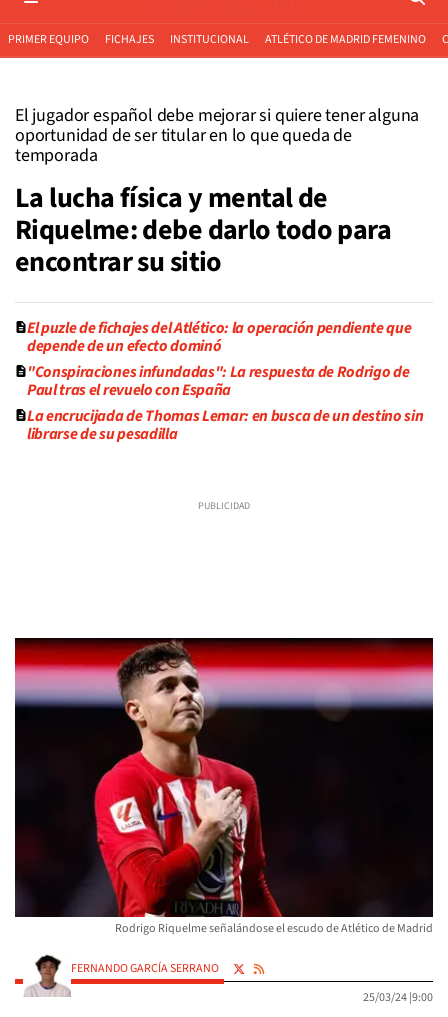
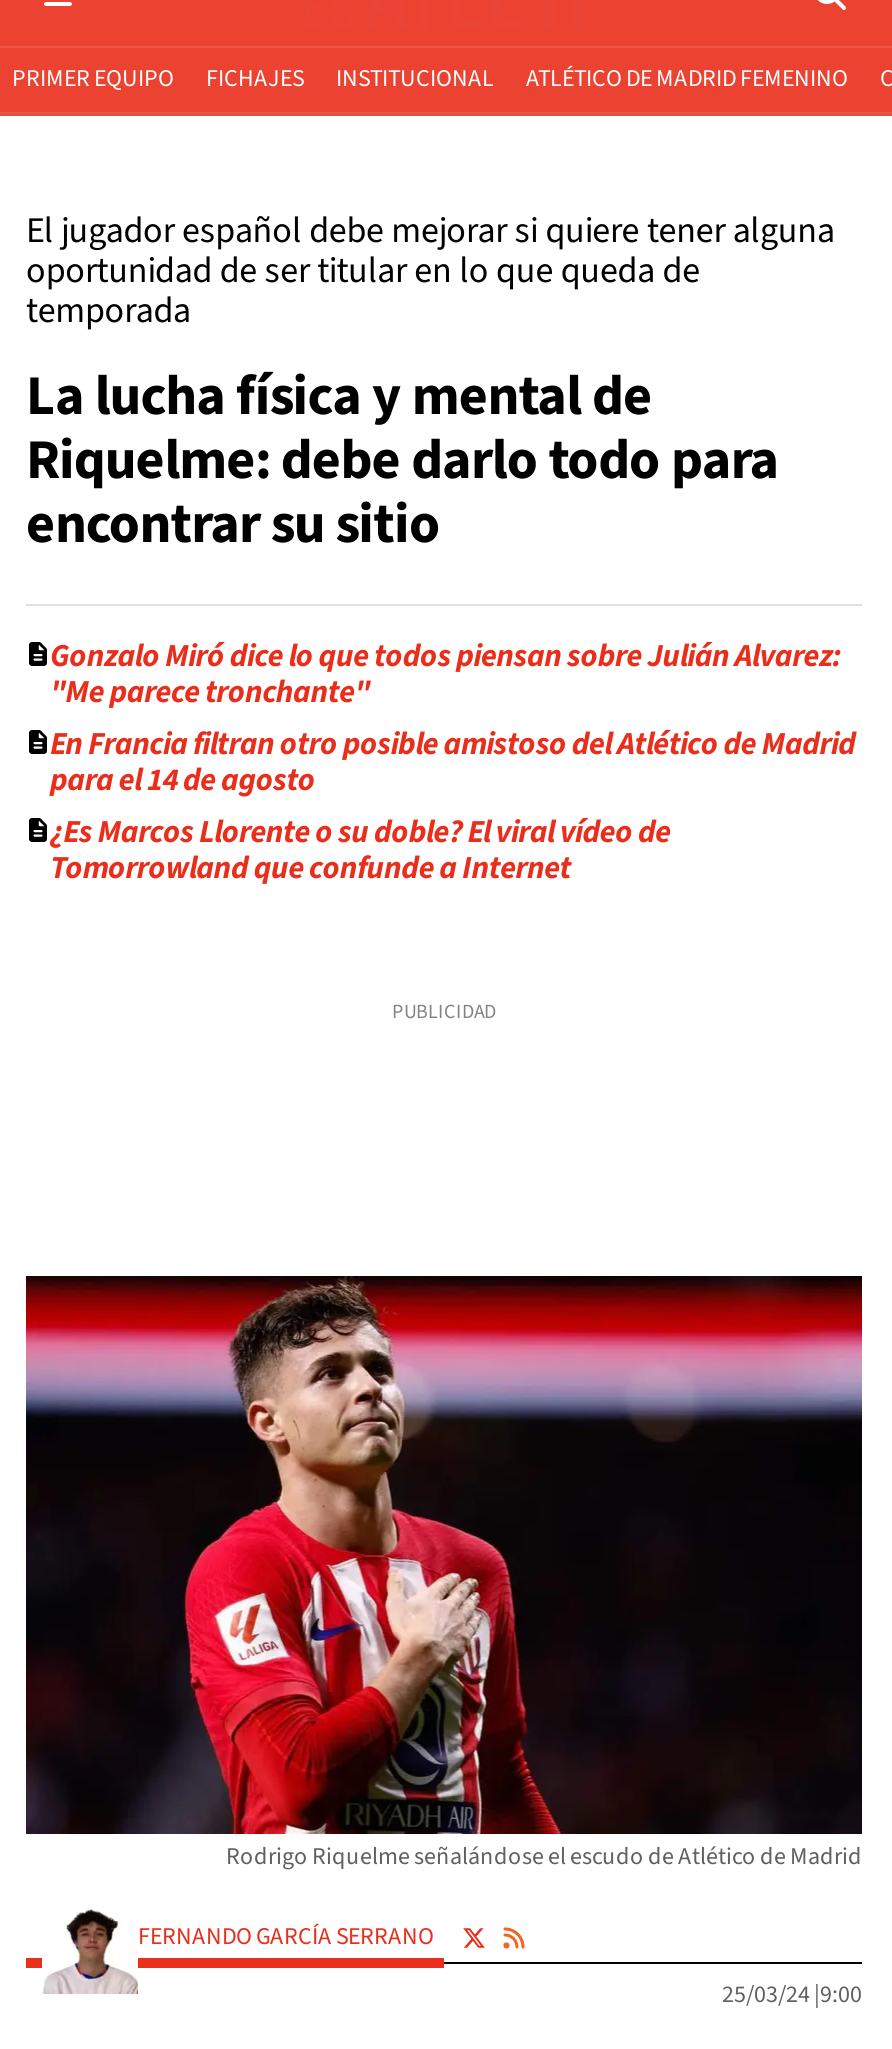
[27,317,423,445] El puzle de fichajes del Atlético: la operación pendiente que | depende de un efecto dominó | "Conspiraciones infundadas": La respuesta de Rodrigo de | Paul tras el revuelo con España | La encrucijada de Thomas Lemar: en busca de un destino sin | librarse de su pesadilla -> [50,634,856,890] Gonzalo Miró dice lo que todos piensan sobre Julián Alvarez: | "Me parece tronchante" | En Francia filtran otro posible amistoso del Atlético de Madrid | para el 14 de agosto | ¿Es Marcos Llorente o su doble? El viral vídeo de | Tomorrowland que confunde a Internet

